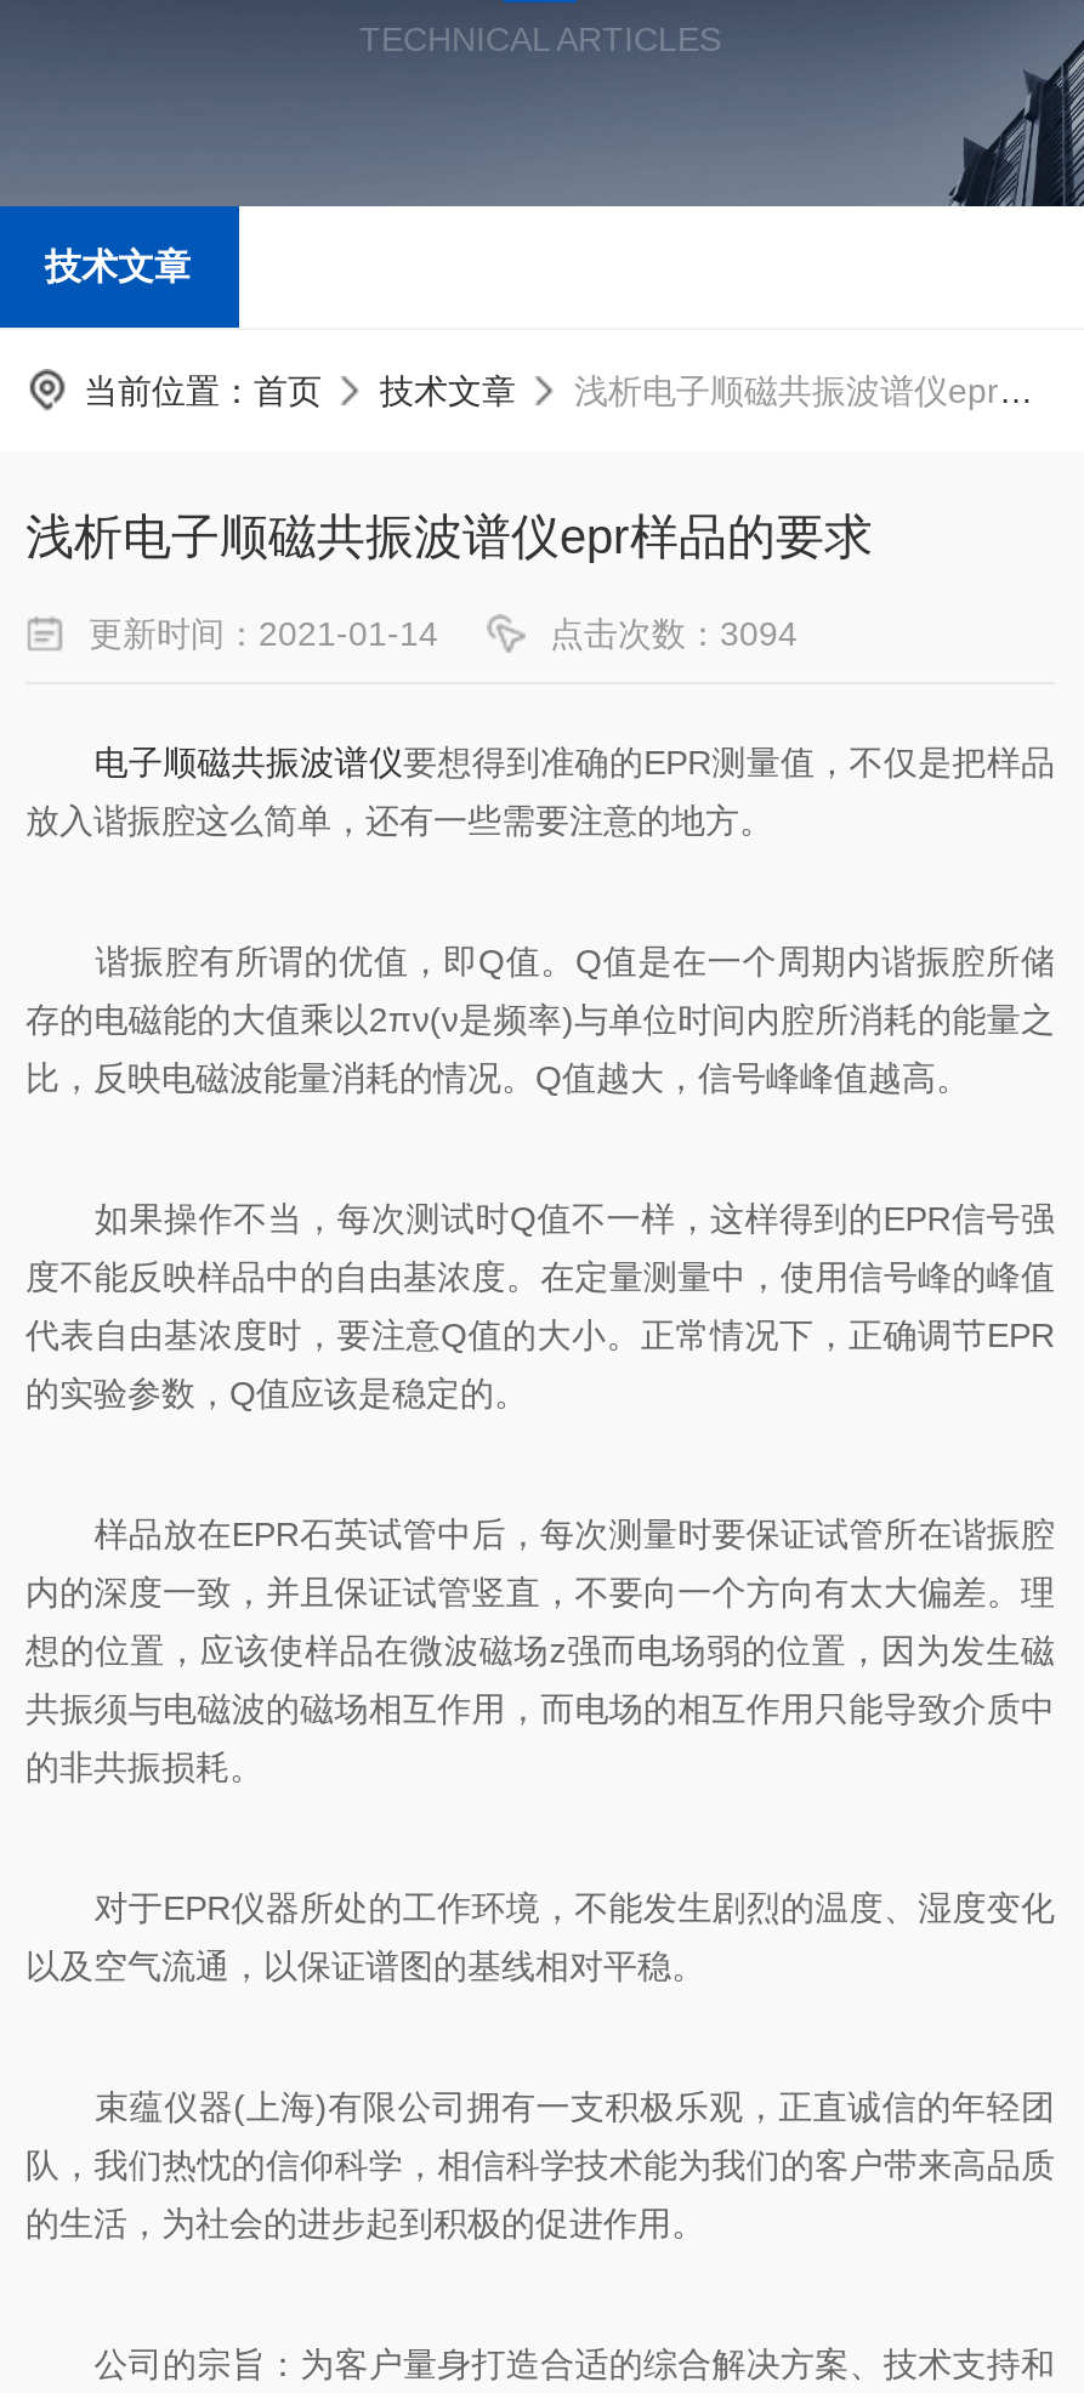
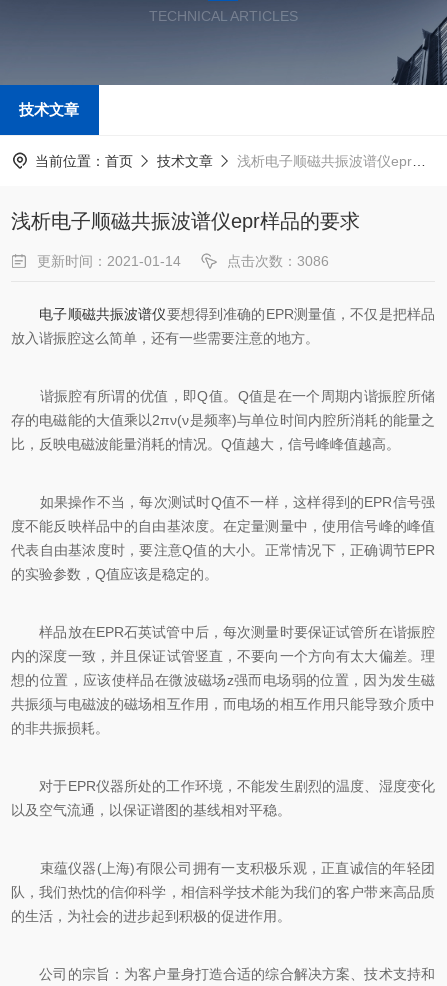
[550,614,798,653] 点击次数：3094 -> [227,253,329,269] 点击次数：3086

